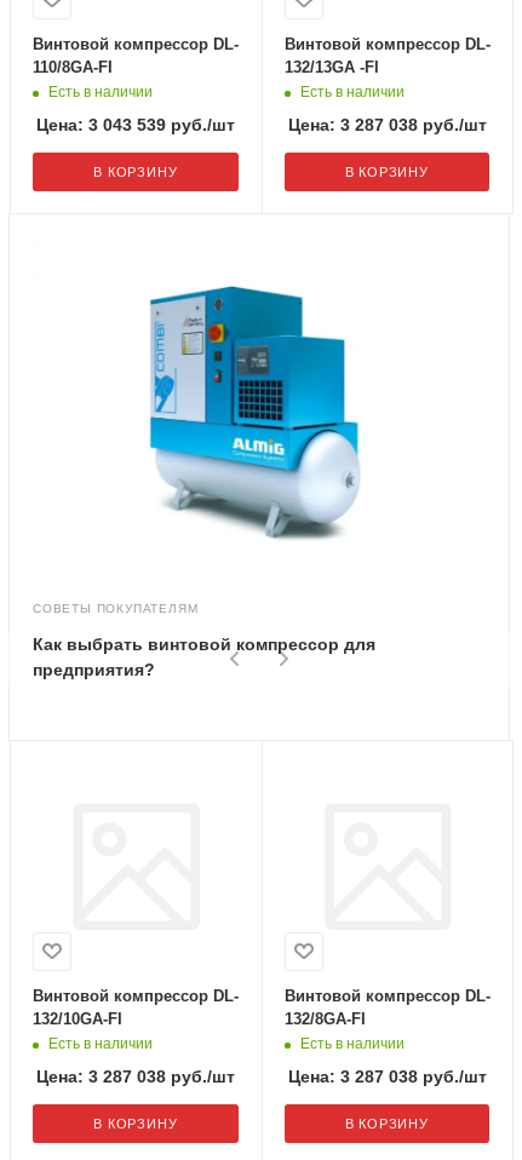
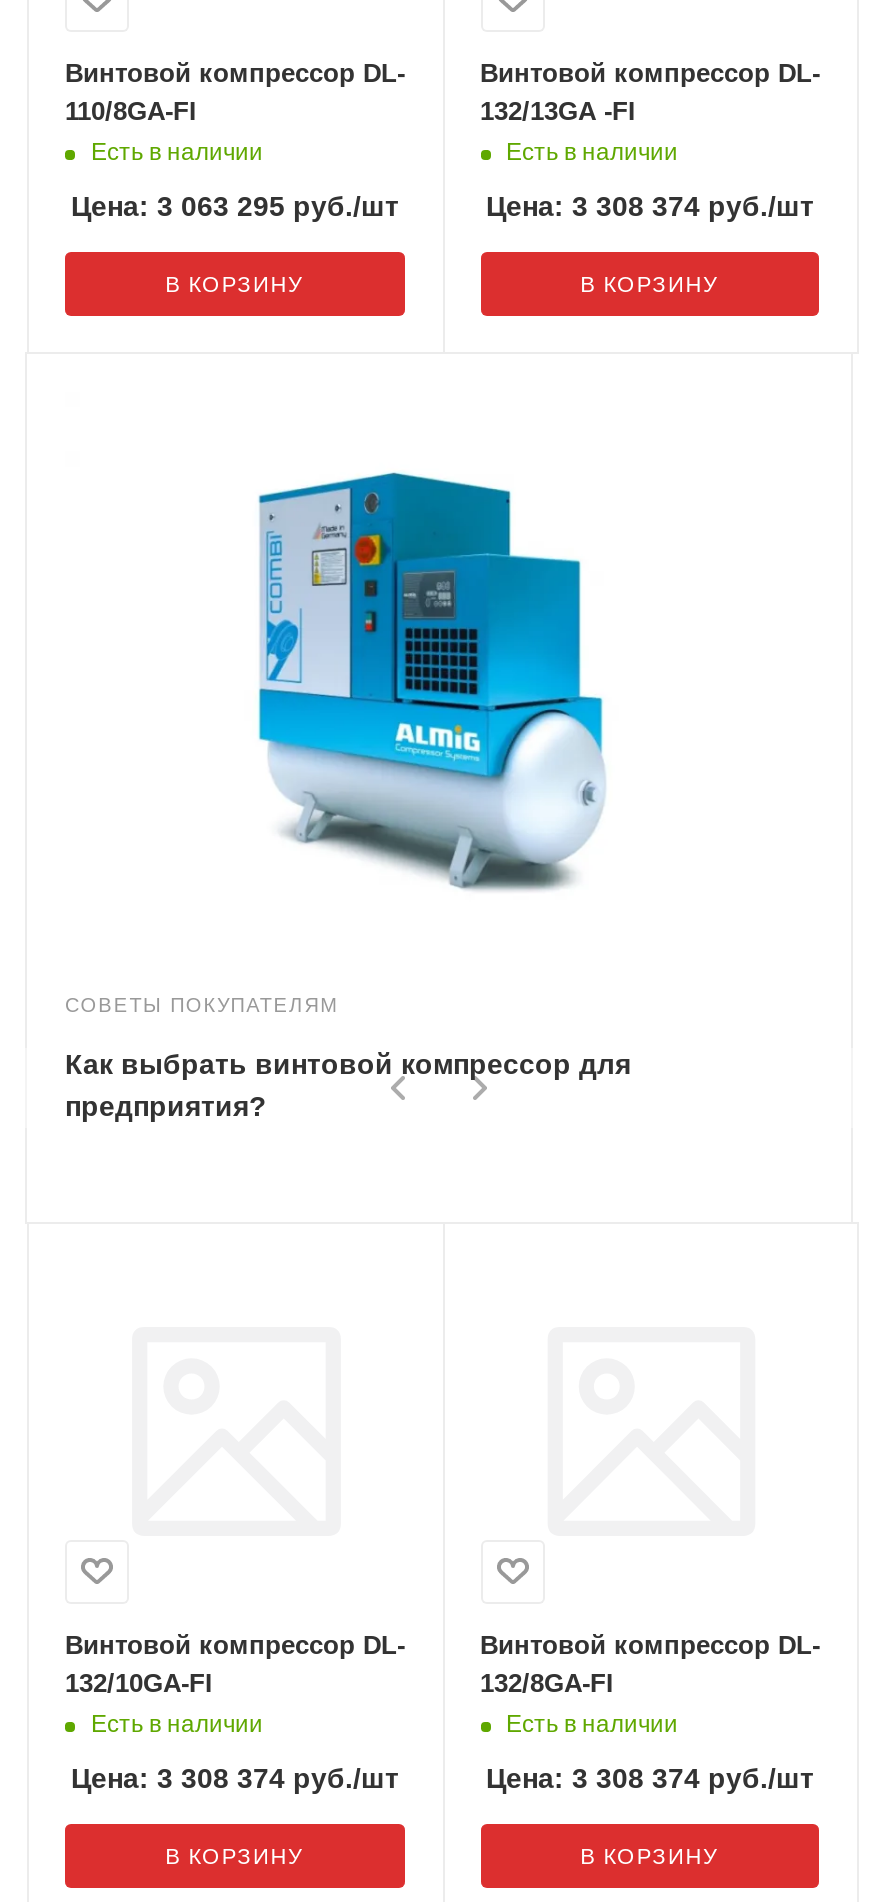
[36,114,235,134] Цена: 3 043 539 руб./шт -> [71,189,399,221] Цена: 3 063 295 руб./шт
[288,114,486,134] Цена: 3 287 038 руб./шт -> [486,189,814,221] Цена: 3 308 374 руб./шт
[36,1067,235,1086] Цена: 3 287 038 руб./шт -> [71,1762,399,1794] Цена: 3 308 374 руб./шт
[288,1067,486,1086] Цена: 3 287 038 руб./шт -> [486,1762,814,1794] Цена: 3 308 374 руб./шт

